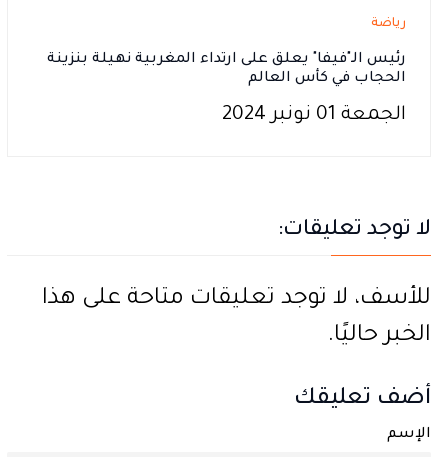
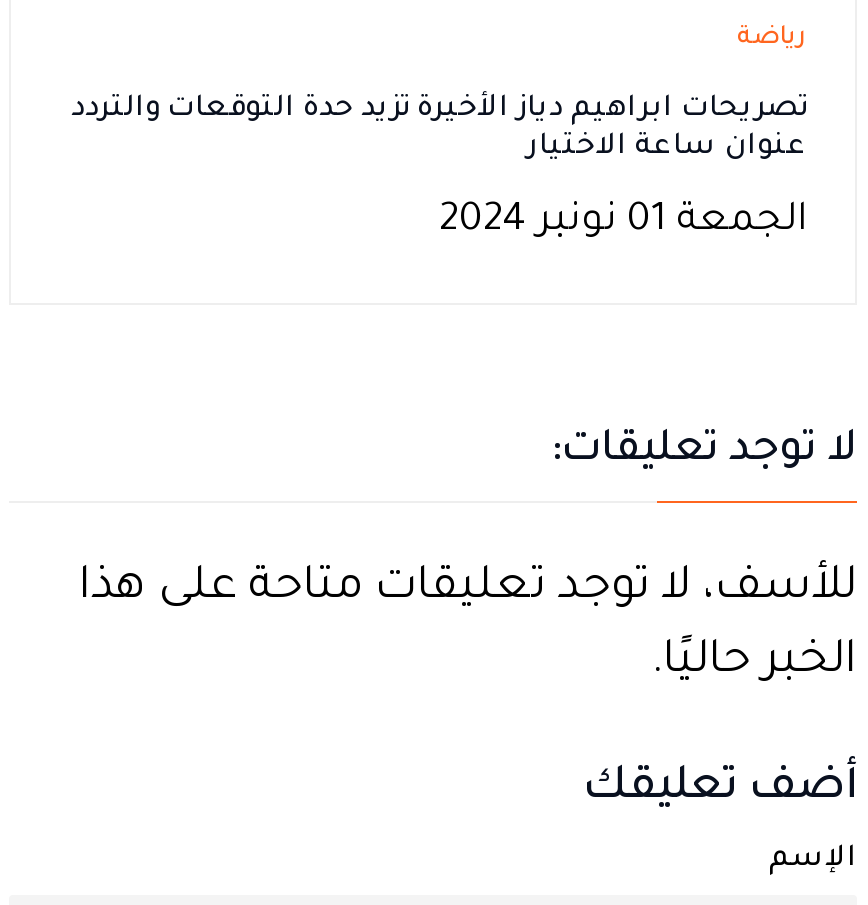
[47,52,406,87] رئيس الـ"فيفا" يعلق على ارتداء المغربية نهيلة بنزينة | الحجاب في كأس العالم -> [71,96,807,166] تصريحات ابراهيم دياز الأخيرة تزيد حدة التوقعات والتردد | عنوان ساعة الاختيار

